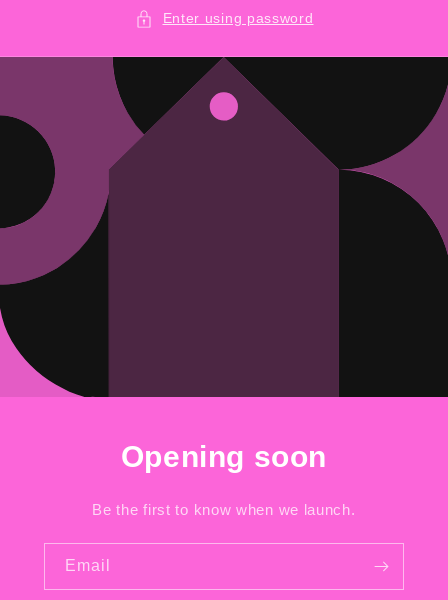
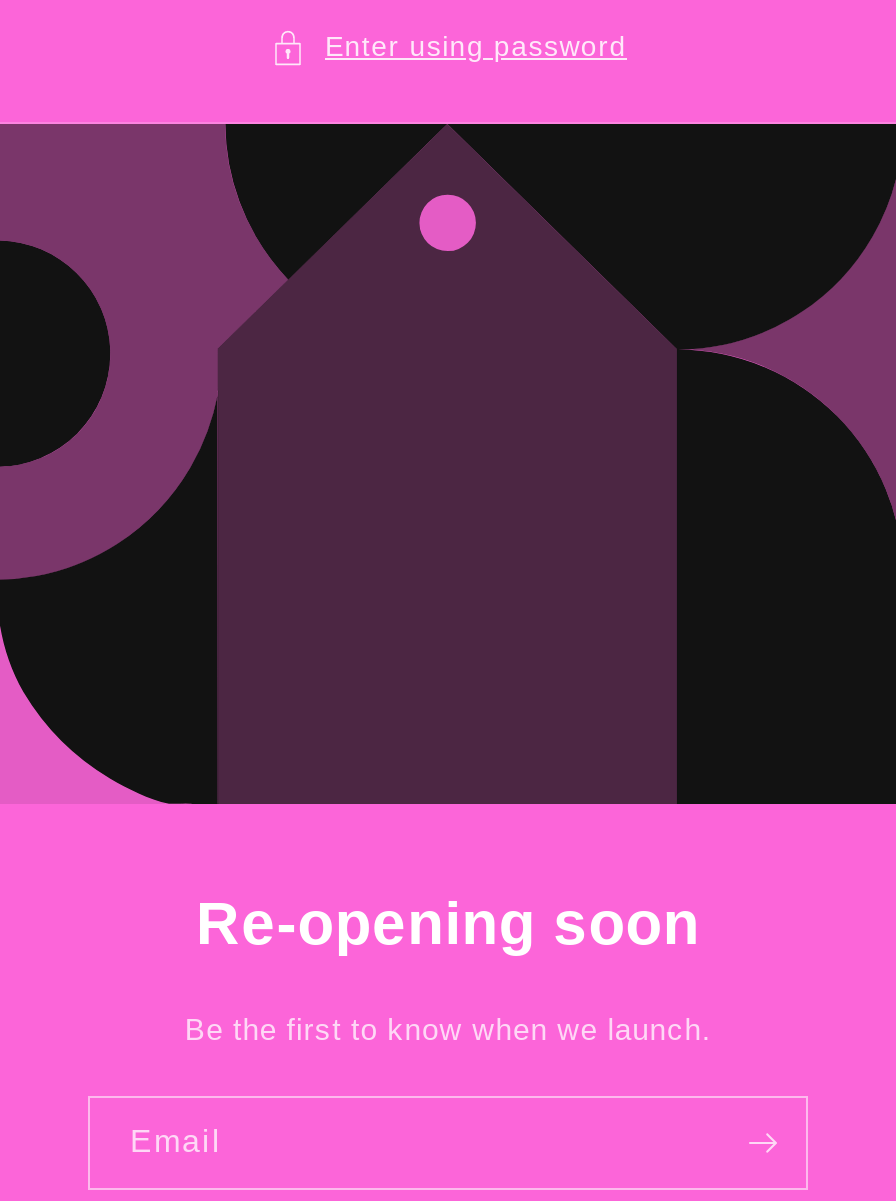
[121,440,327,473] Opening soon -> [196,890,700,956] Re-opening soon

